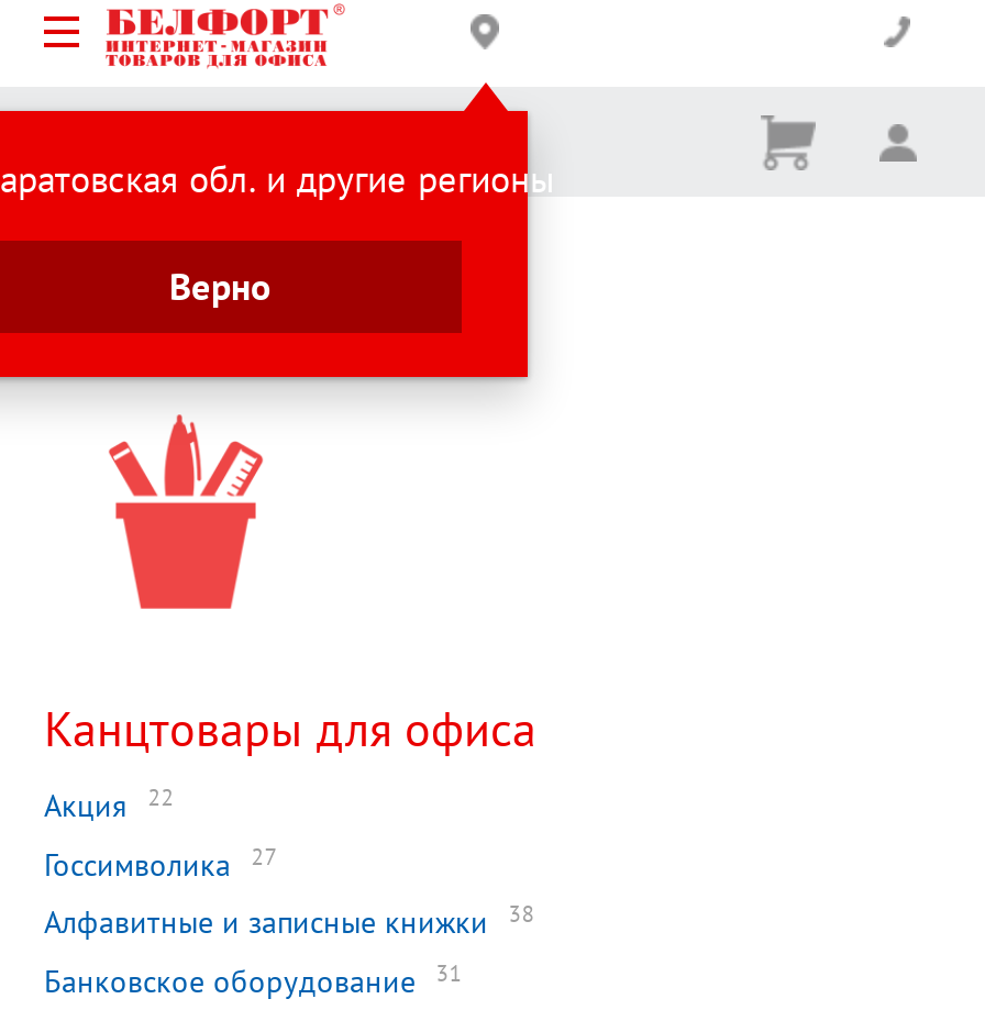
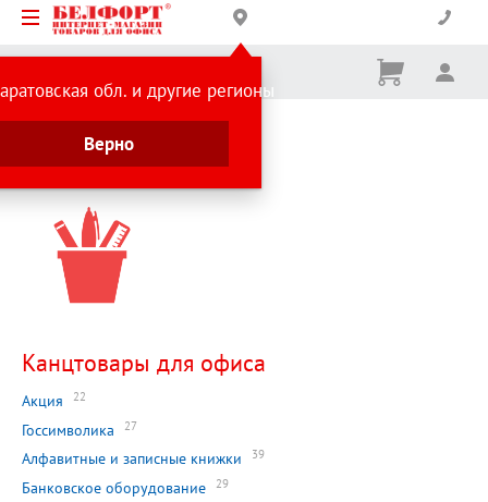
[44,898,535,942] Алфавитные и записные книжки 38 -> [22,447,265,468] Алфавитные и записные книжки 39
[44,957,462,1001] Банковское оборудование 31 -> [22,476,229,497] Банковское оборудование 29

